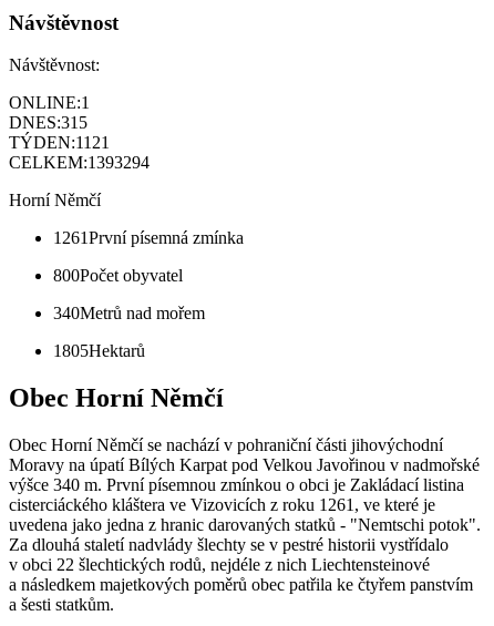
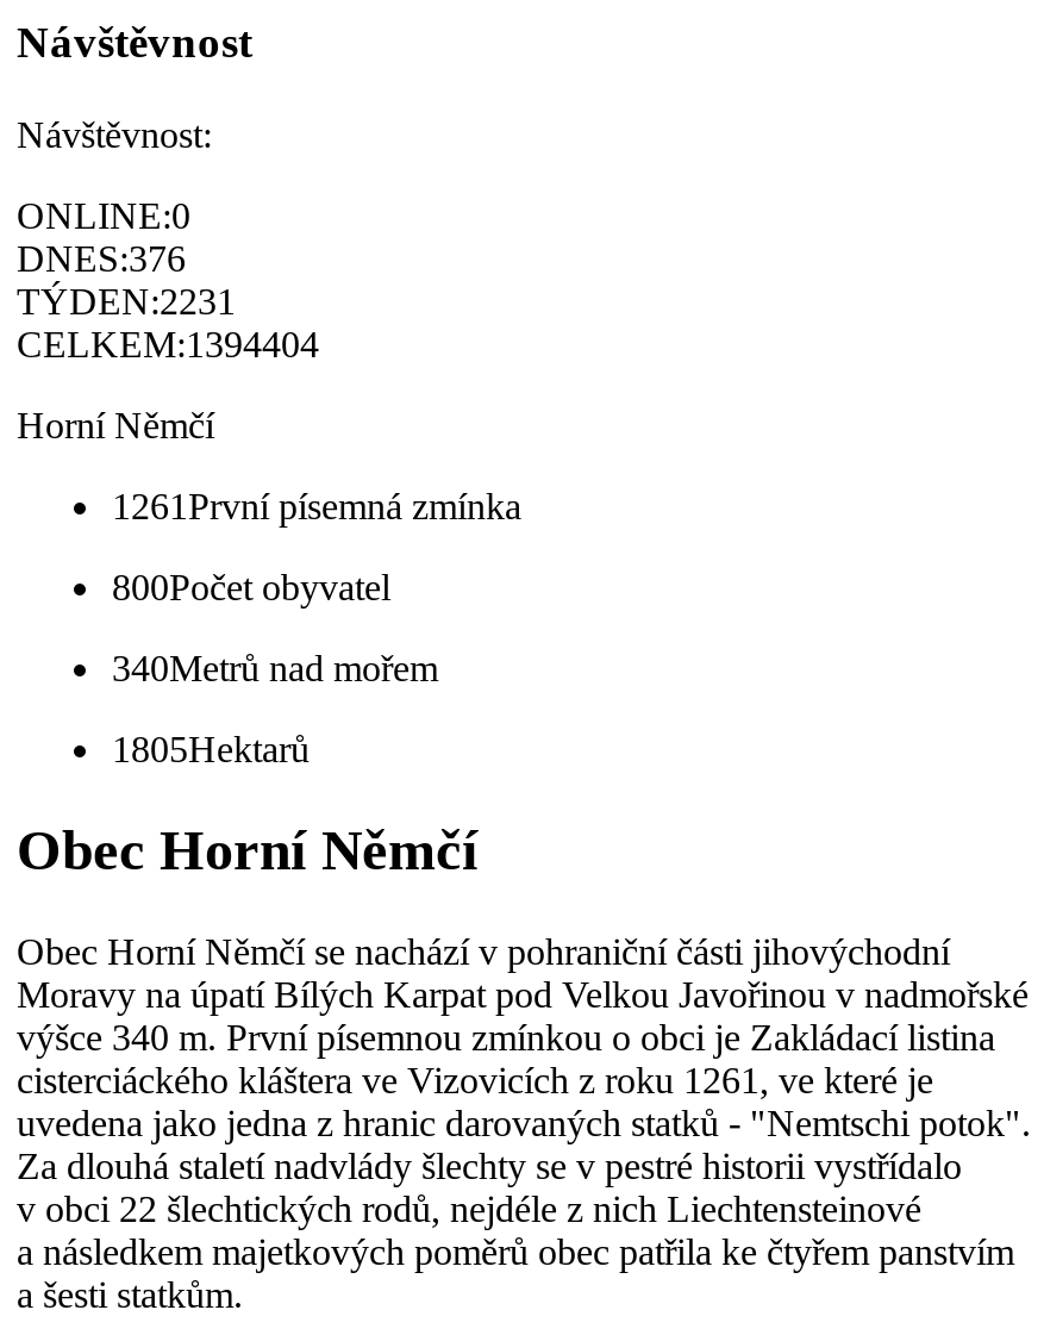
[9,94,90,112] ONLINE:1 -> [17,195,190,236] ONLINE:0
[9,113,88,132] DNES:315 -> [17,238,186,278] DNES:376
[9,133,110,152] TÝDEN:1121 -> [17,281,236,321] TÝDEN:2231
[9,153,150,172] CELKEM:1393294 -> [17,324,319,364] CELKEM:1394404

